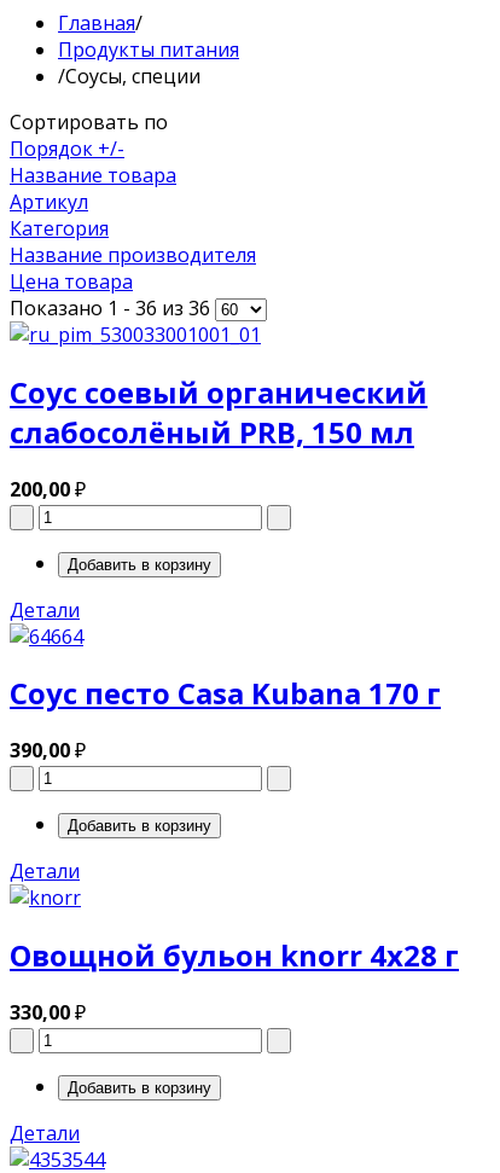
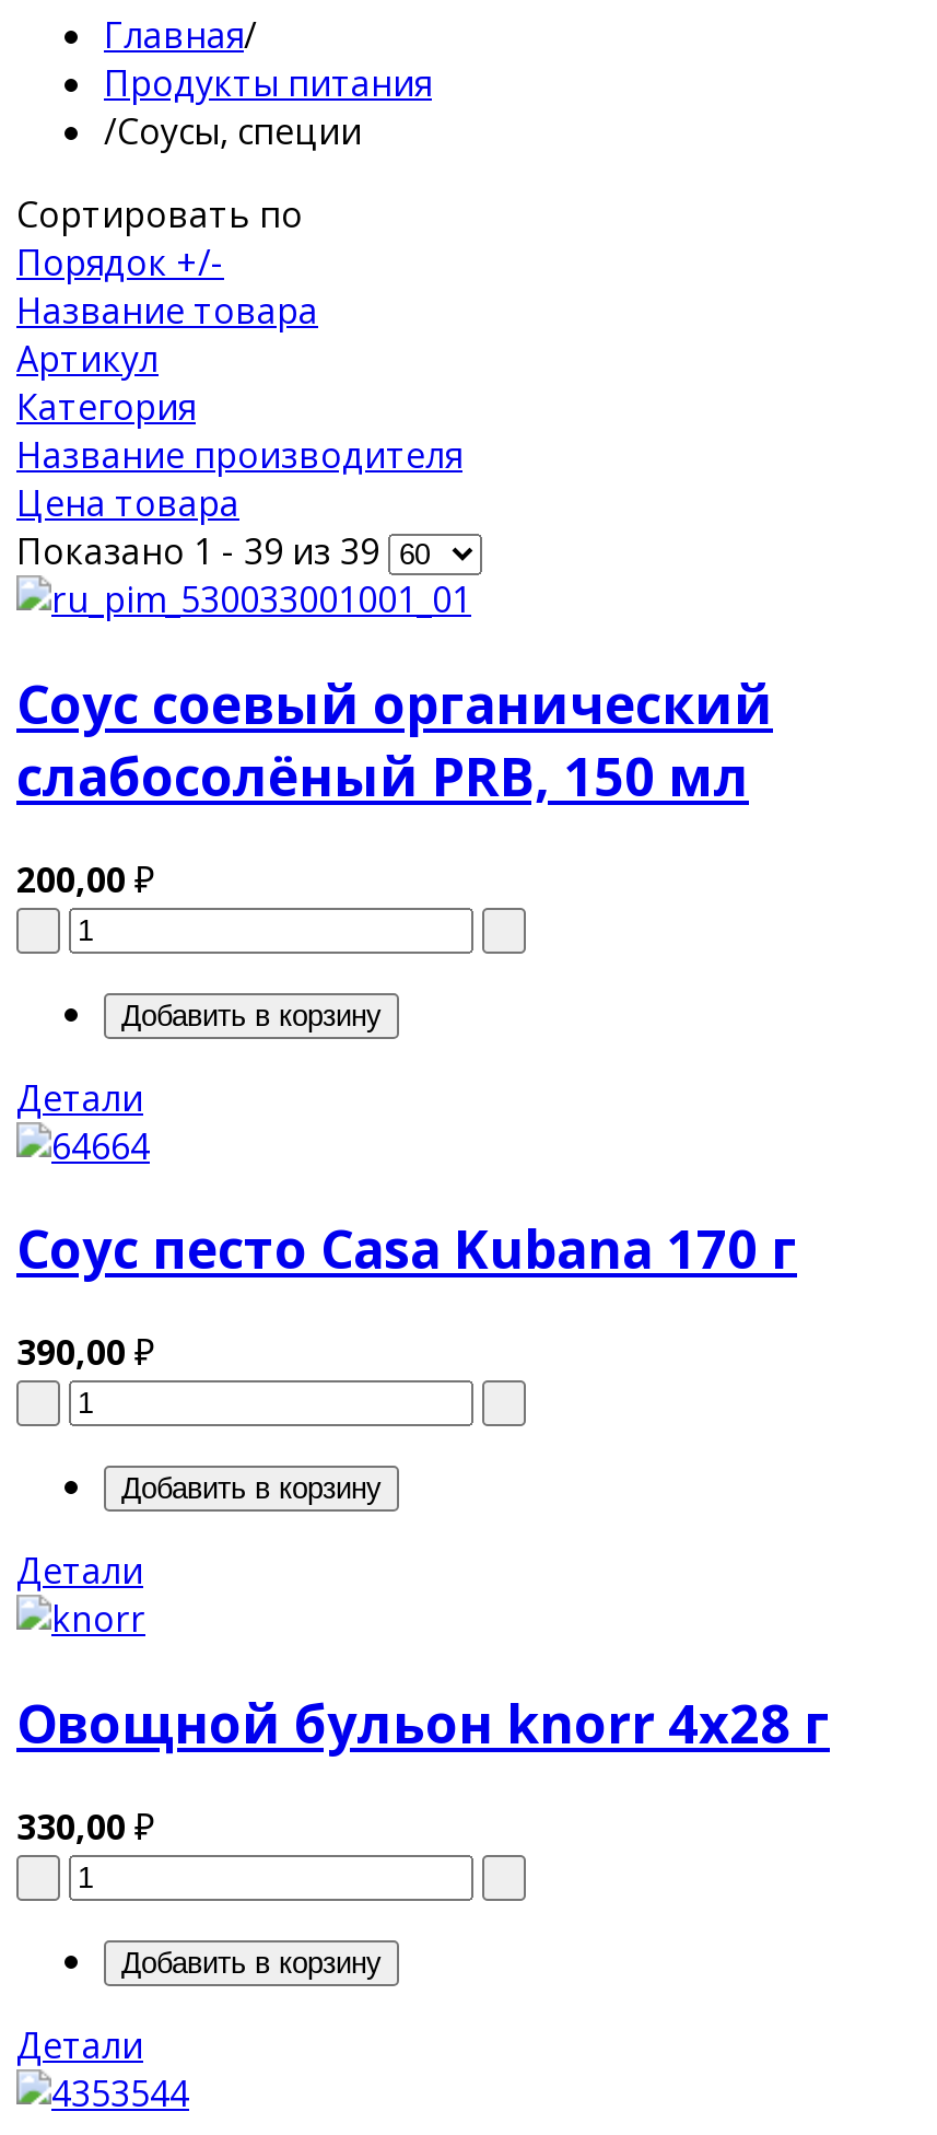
[10,295,210,321] Показано 1 - 36 из 36 -> [16,527,379,575] Показано 1 - 39 из 39

